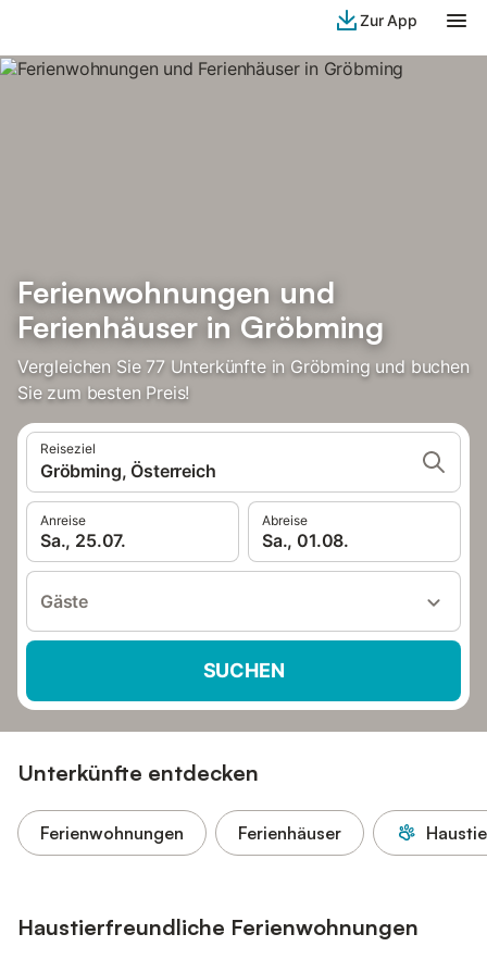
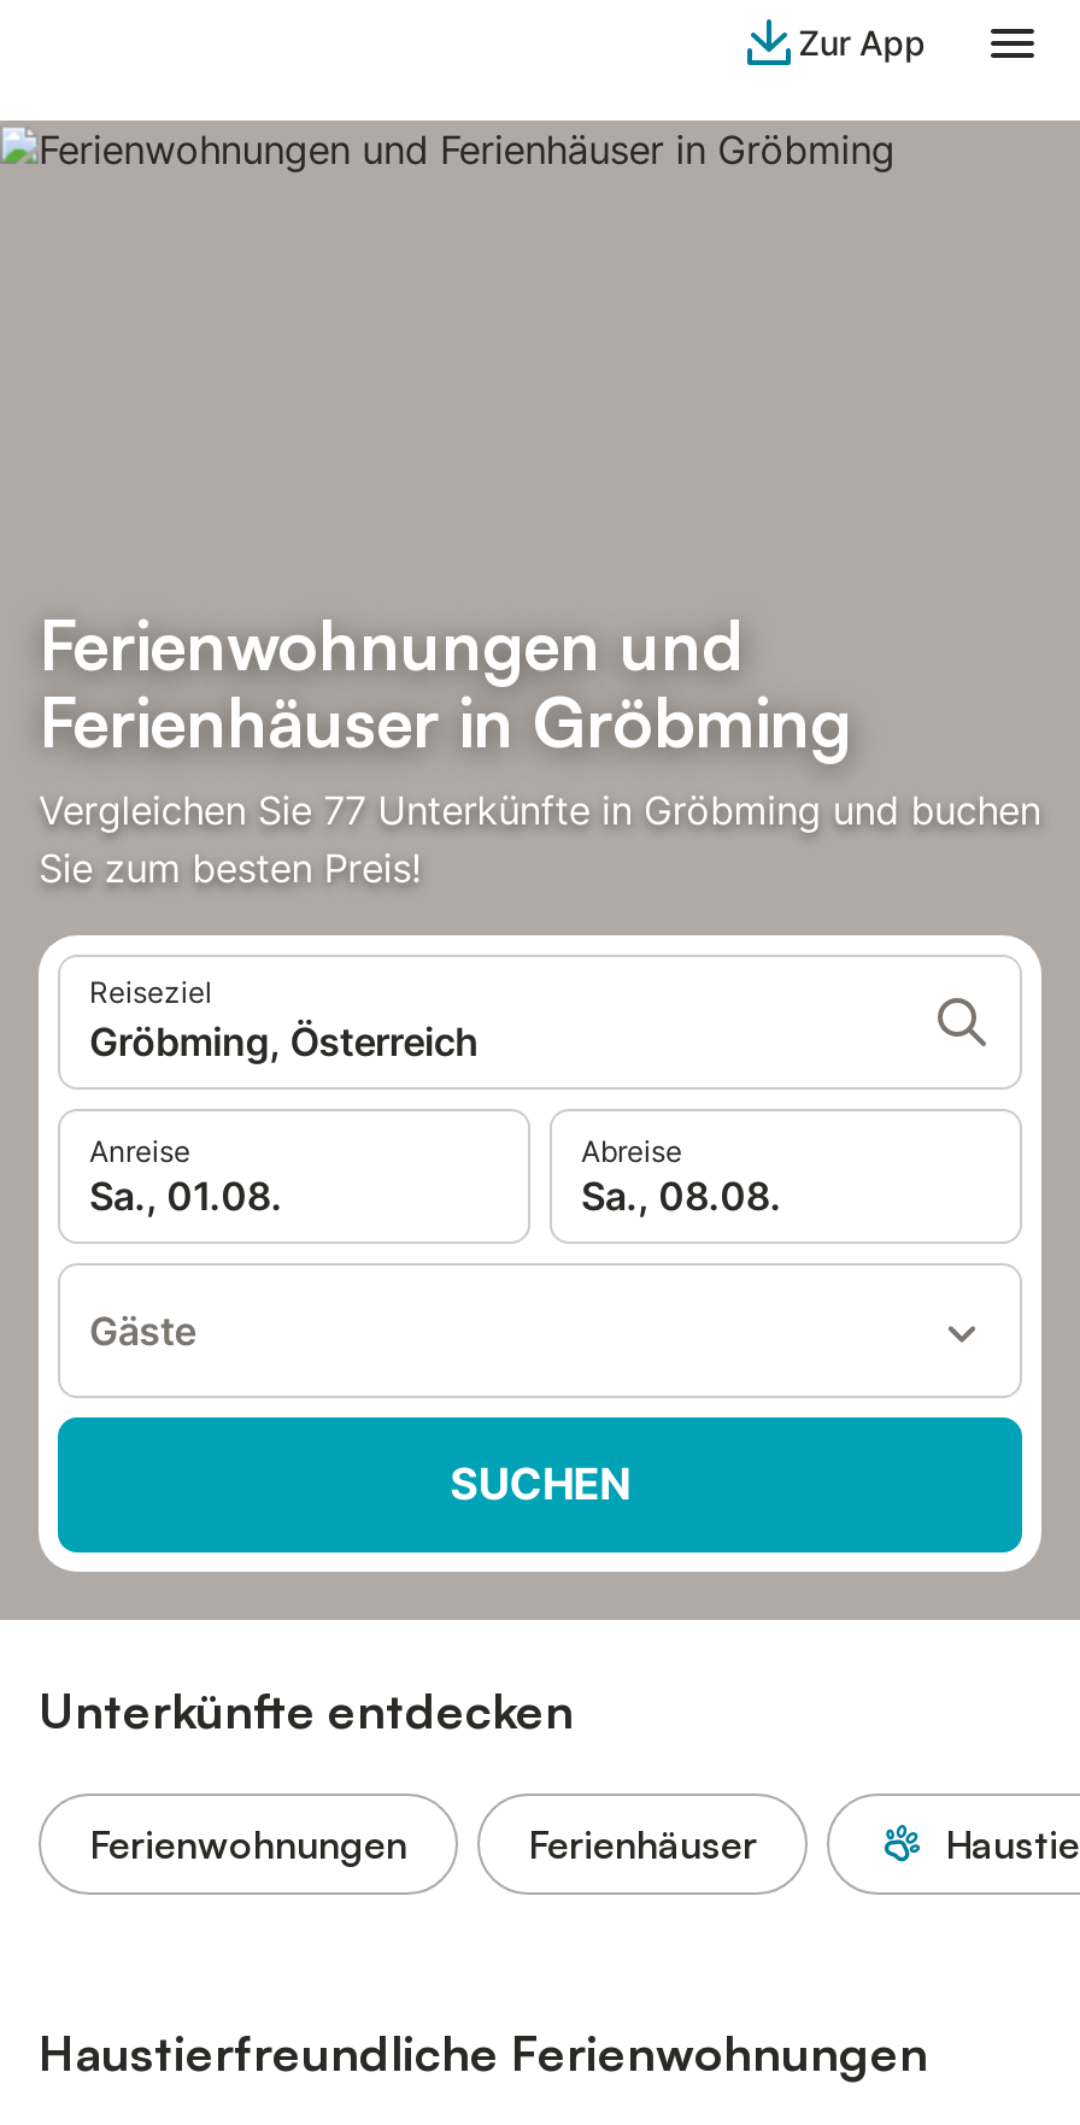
[40,530,126,551] Sa., 25.07. -> [89,1172,282,1220] Sa., 01.08.
[262,530,349,551] Sa., 01.08. -> [581,1172,781,1220] Sa., 08.08.

